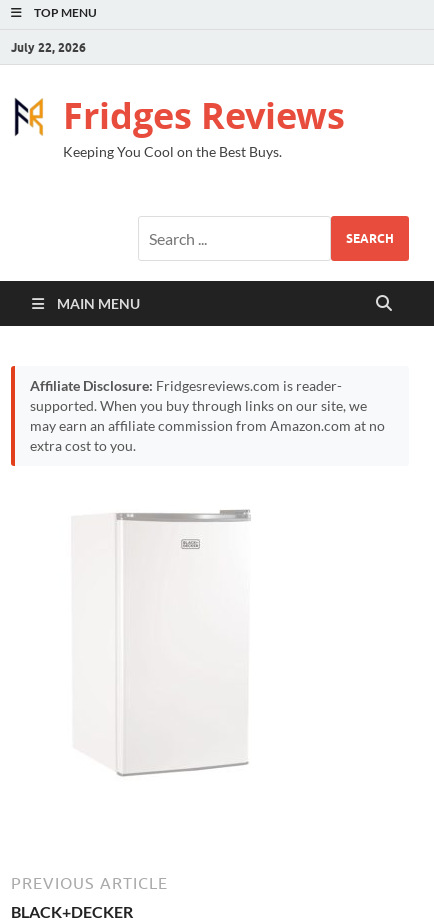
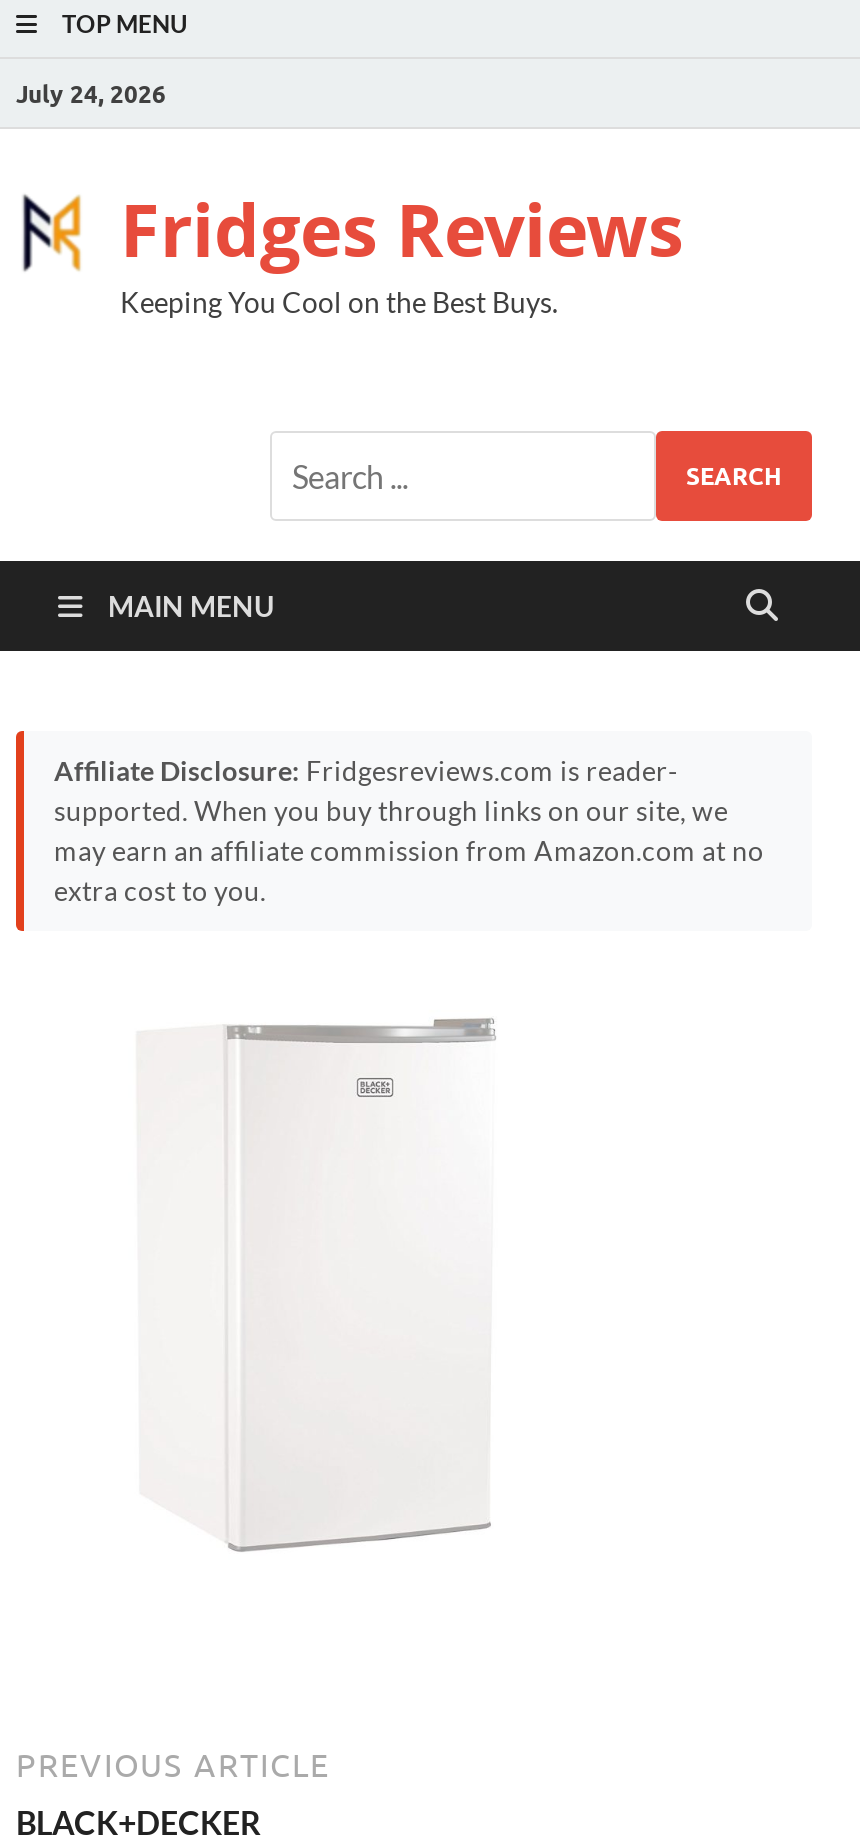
[11,39,86,54] July 22, 2026 -> [16,78,166,108] July 24, 2026

